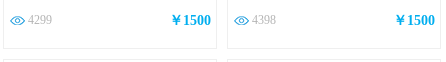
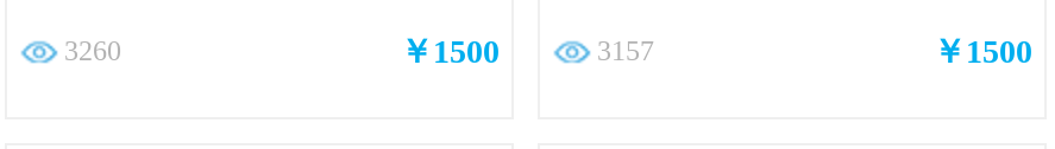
[28,13,52,27] 4299 -> [64,35,121,68] 3260
[252,13,276,27] 4398 -> [597,35,654,68] 3157

